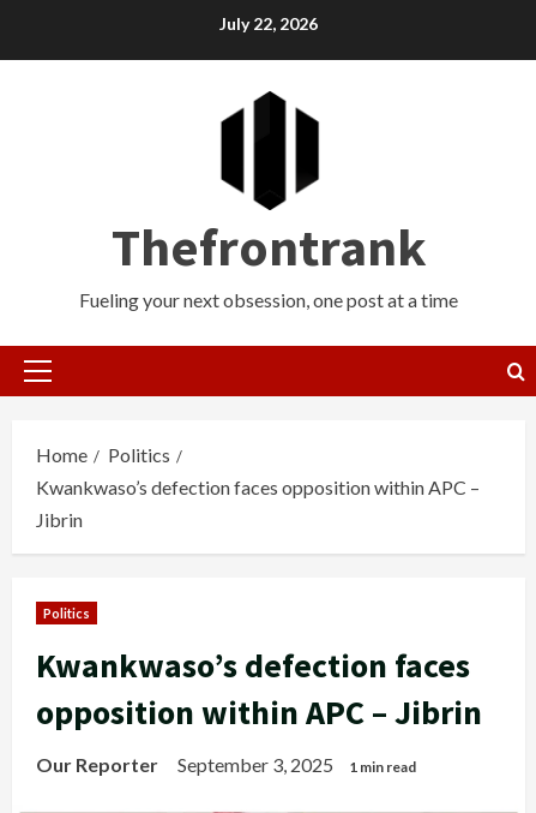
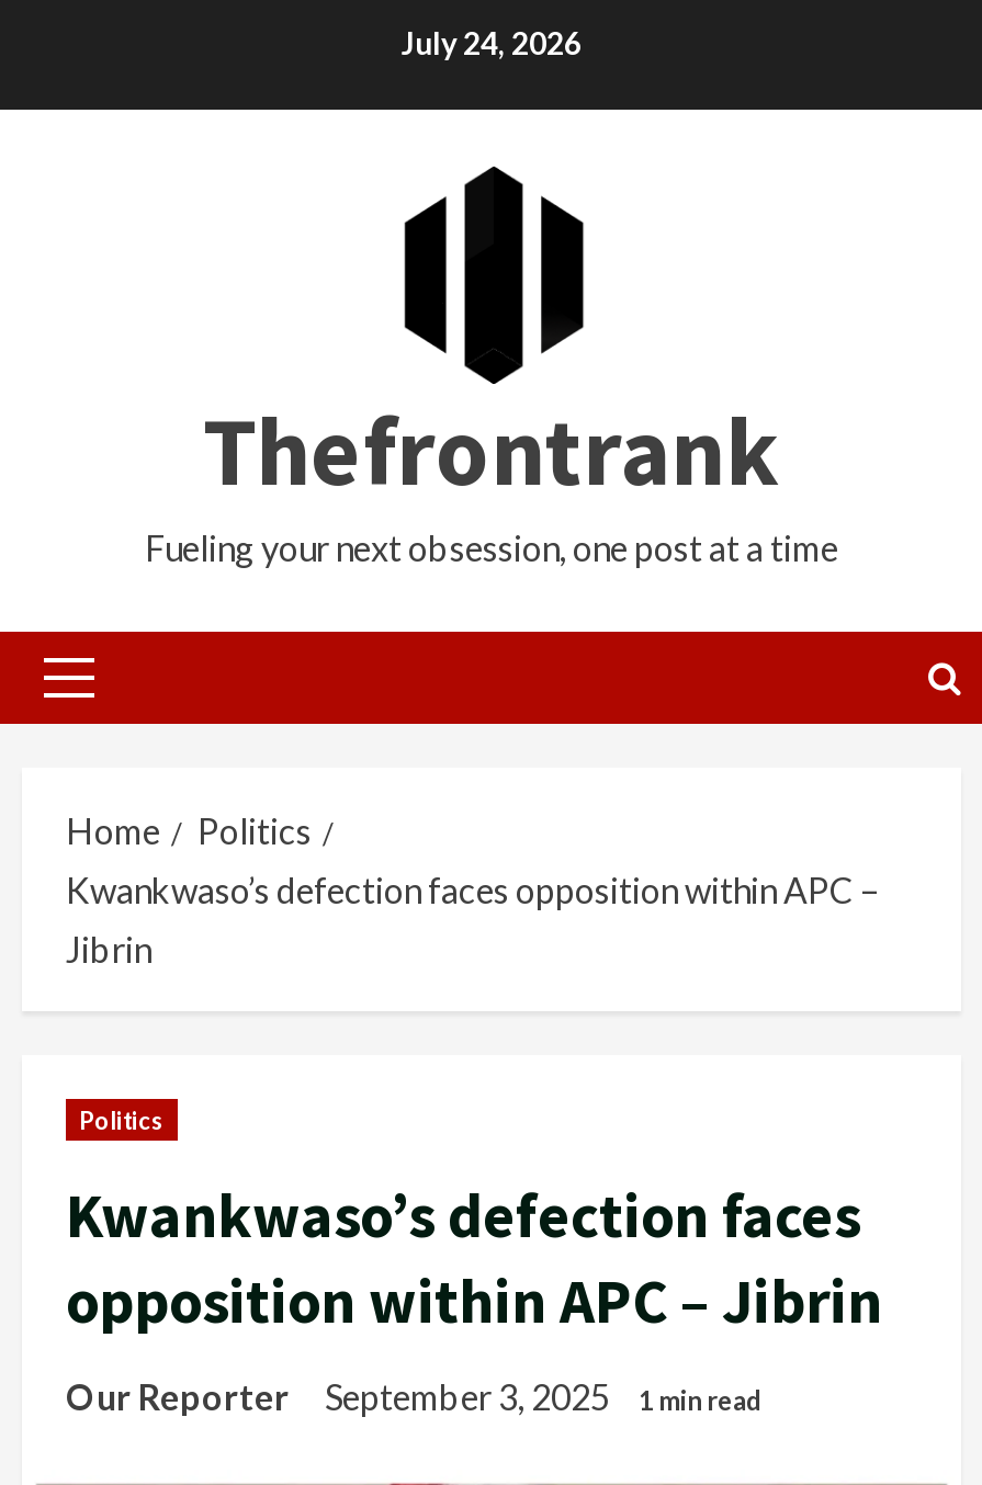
[219,13,318,33] July 22, 2026 -> [402,24,582,61] July 24, 2026

